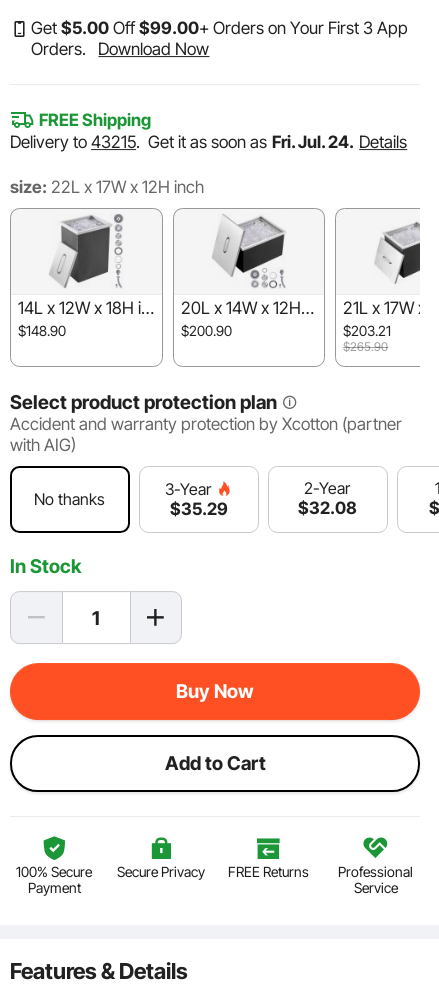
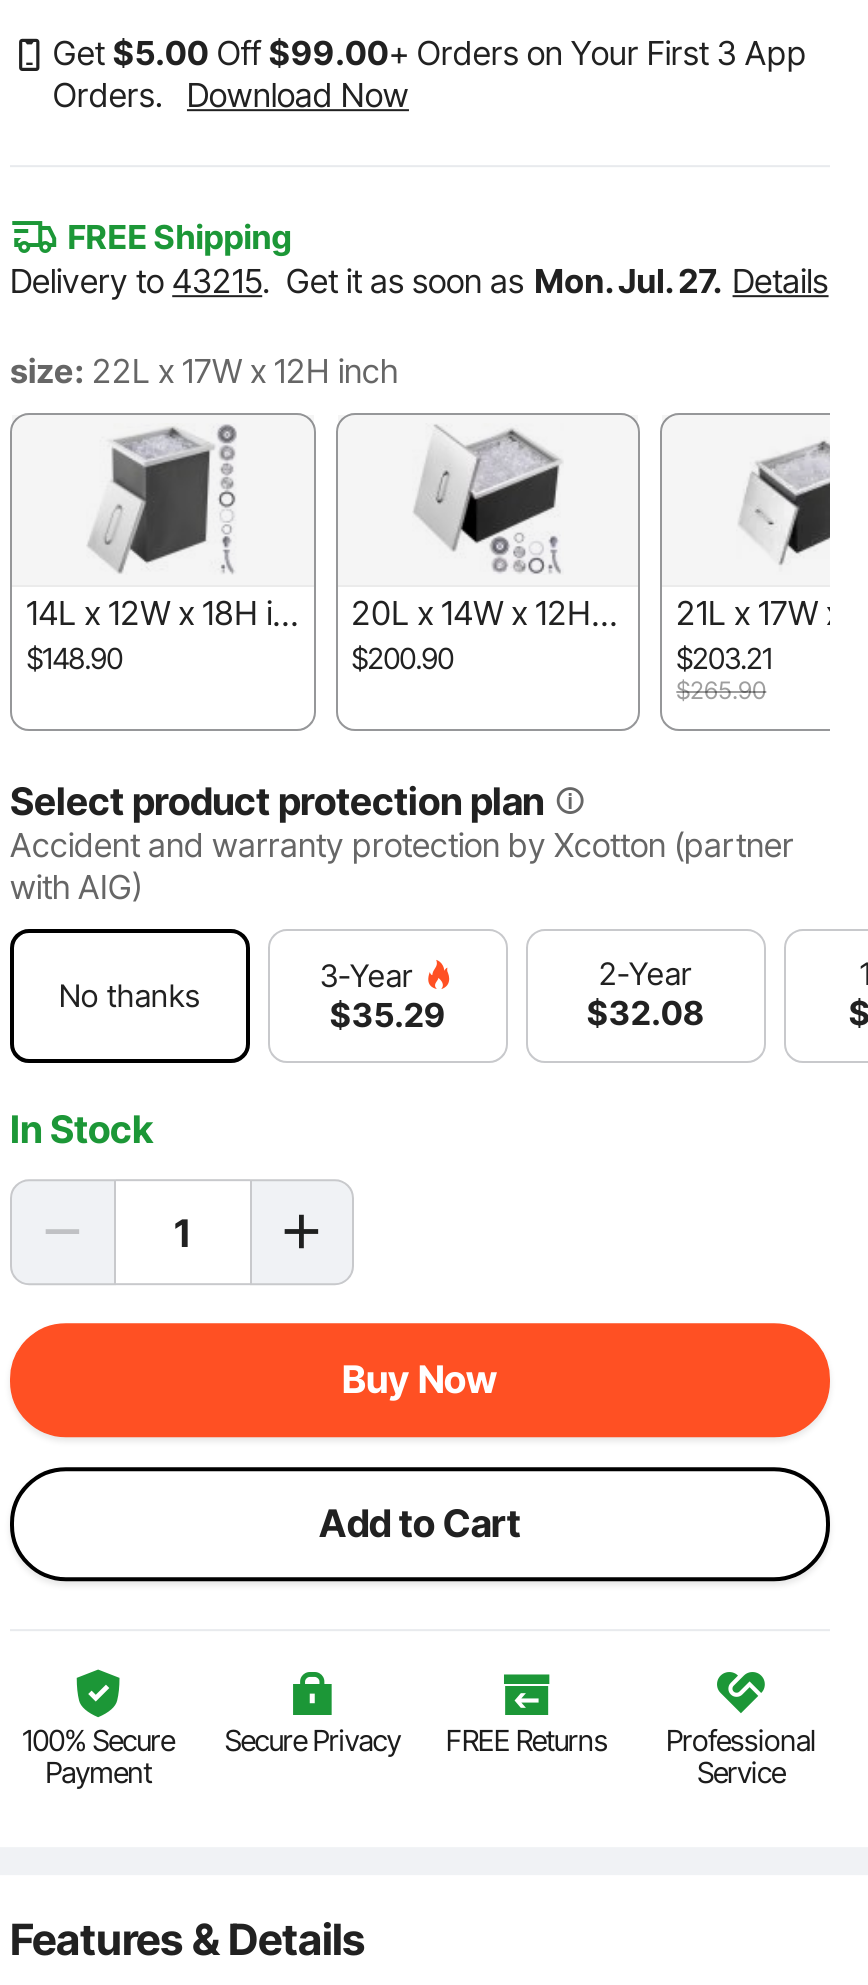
[10,132,407,152] Delivery to 43215. Get it as soon as Fri. Jul. 24. Details -> [10,262,829,302] Delivery to 43215. Get it as soon as Mon. Jul. 27. Details

